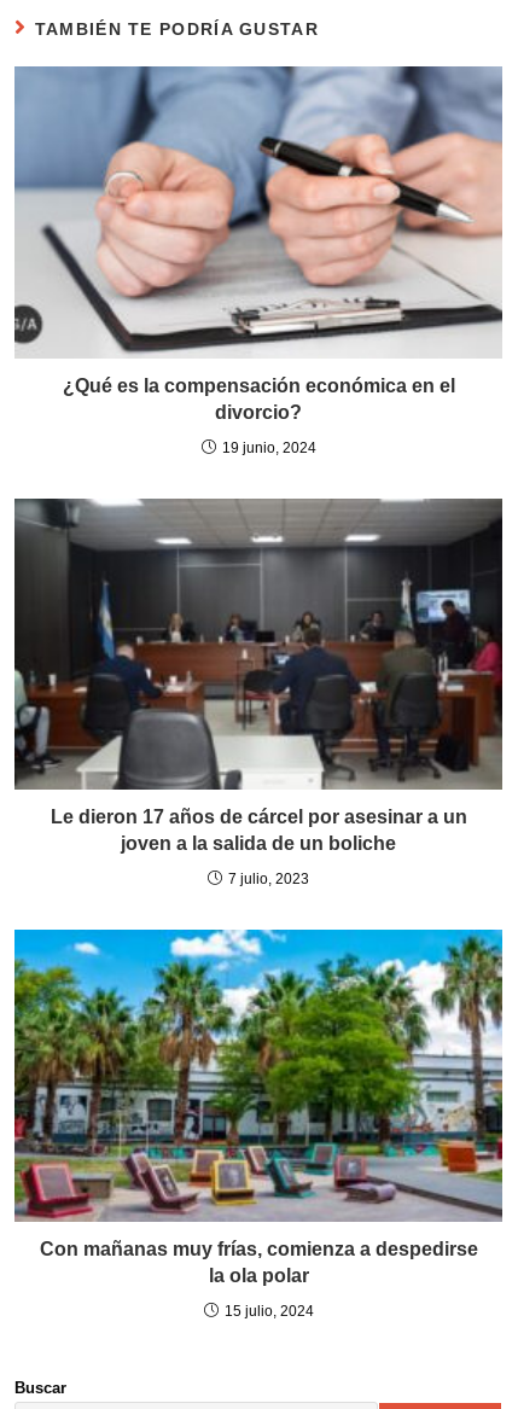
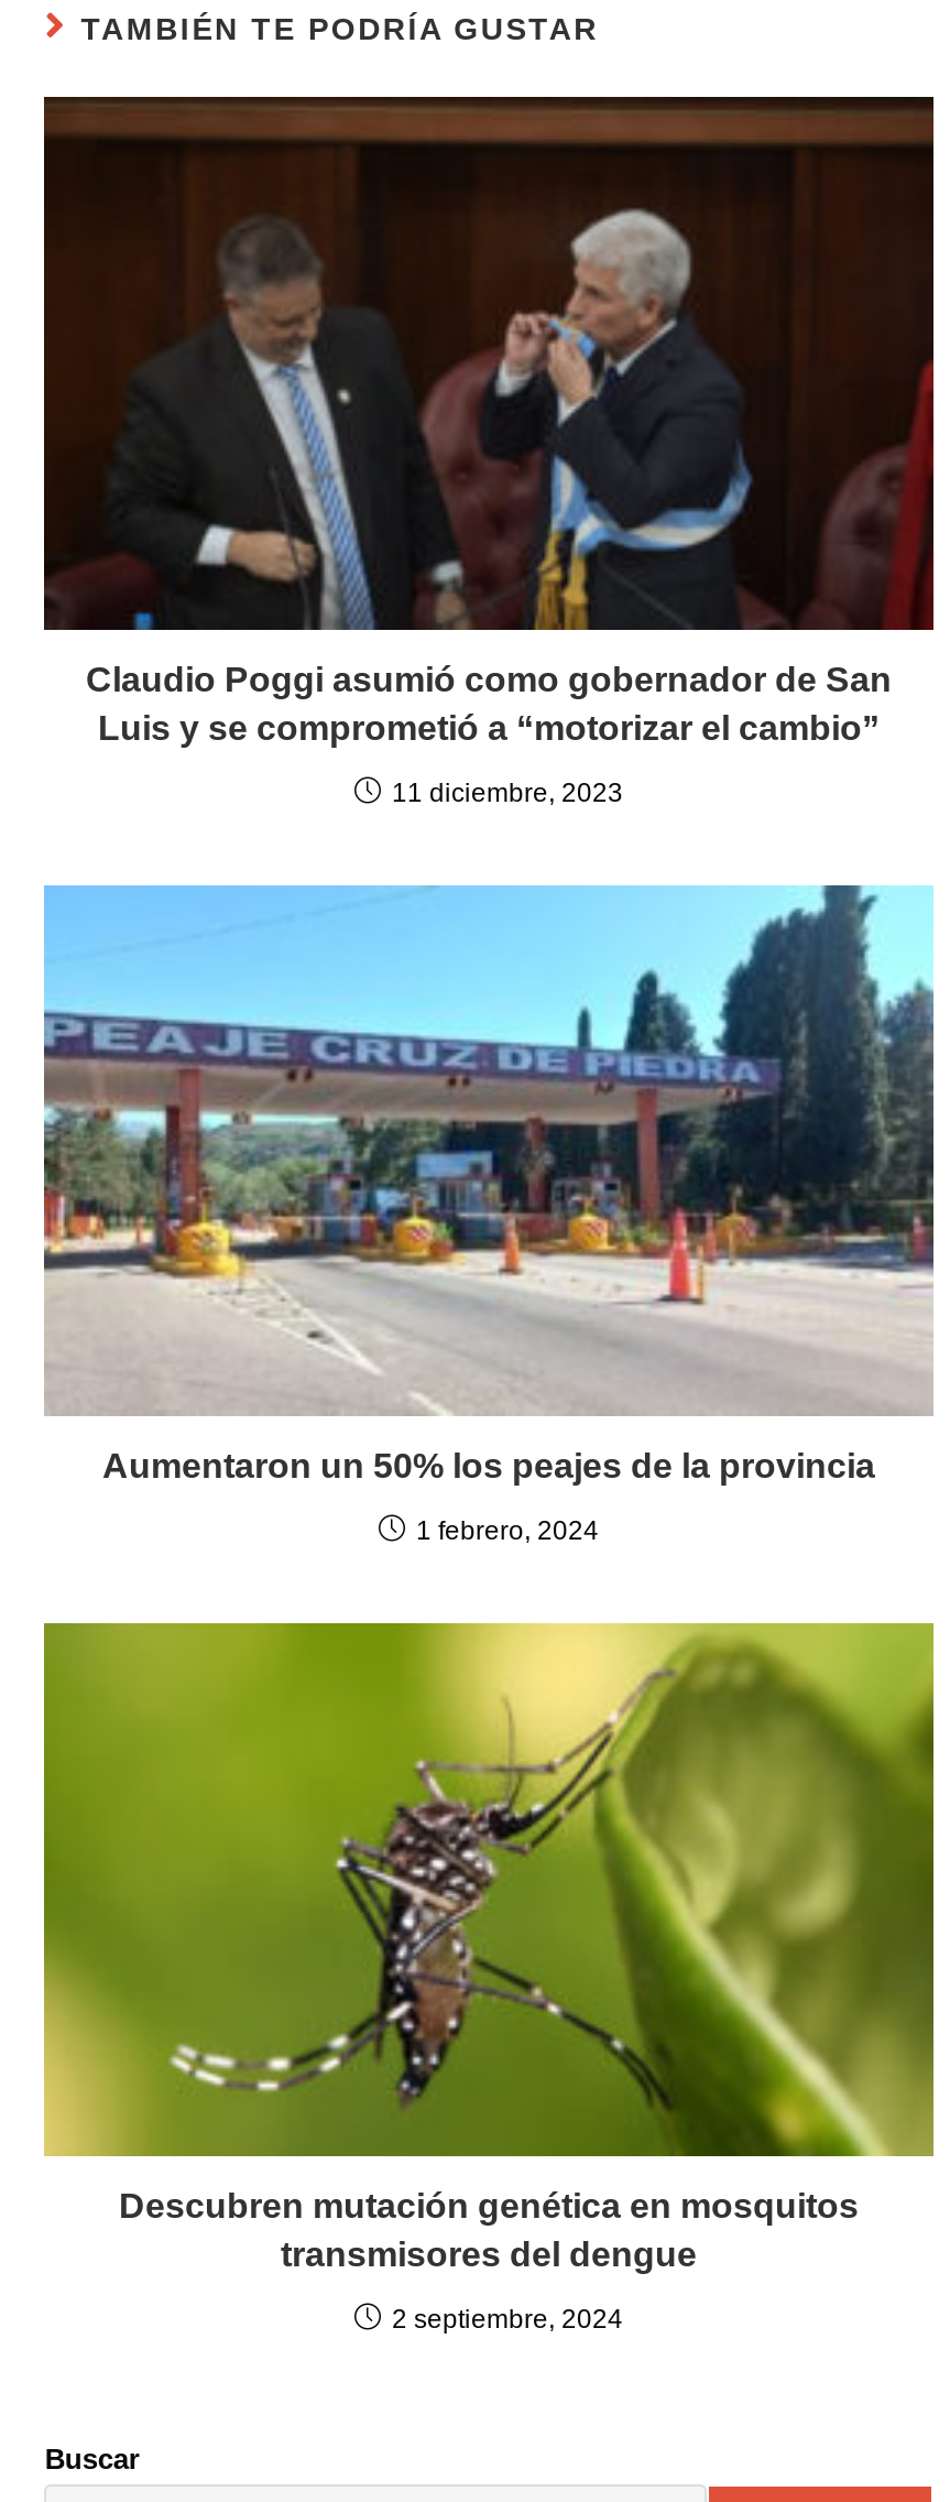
[13,65,504,422] [image] | ¿Qué es la compensación económica en el | divorcio? -> [42,95,936,746] [image] | Claudio Poggi asumió como gobernador de San | Luis y se comprometió a “motorizar el cambio”
[222,439,316,456] 19 junio, 2024 -> [392,777,623,807] 11 diciembre, 2023
[13,497,504,854] [image] | Le dieron 17 años de cárcel por asesinar a un | joven a la salida de un boliche -> [42,883,936,1486] [image] | Aumentaron un 50% los peajes de la provincia
[228,871,309,888] 7 julio, 2023 -> [416,1516,599,1547] 1 febrero, 2024
[13,928,504,1286] [image] | Con mañanas muy frías, comienza a despedirse | la ola polar -> [42,1621,936,2274] [image] | Descubren mutación genética en mosquitos | transmisores del dengue
[224,1303,313,1320] 15 julio, 2024 -> [392,2305,623,2335] 2 septiembre, 2024

